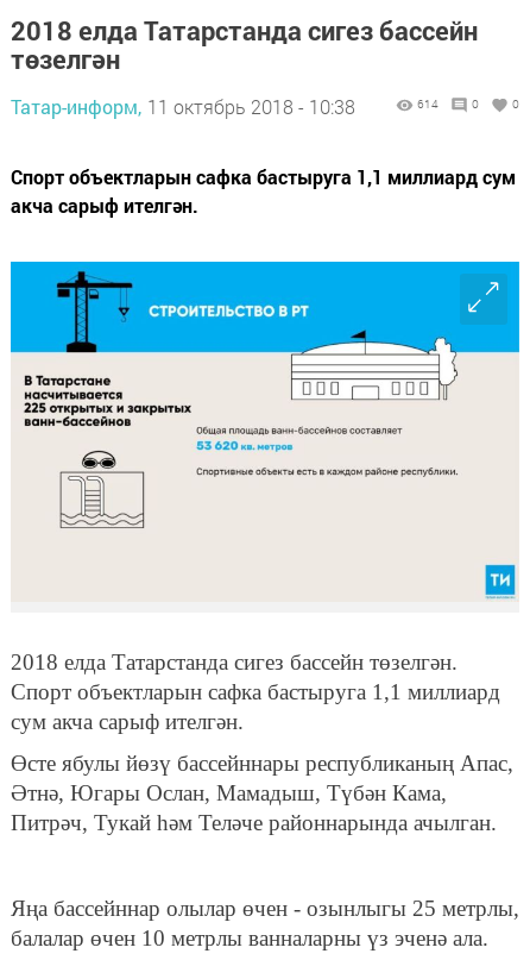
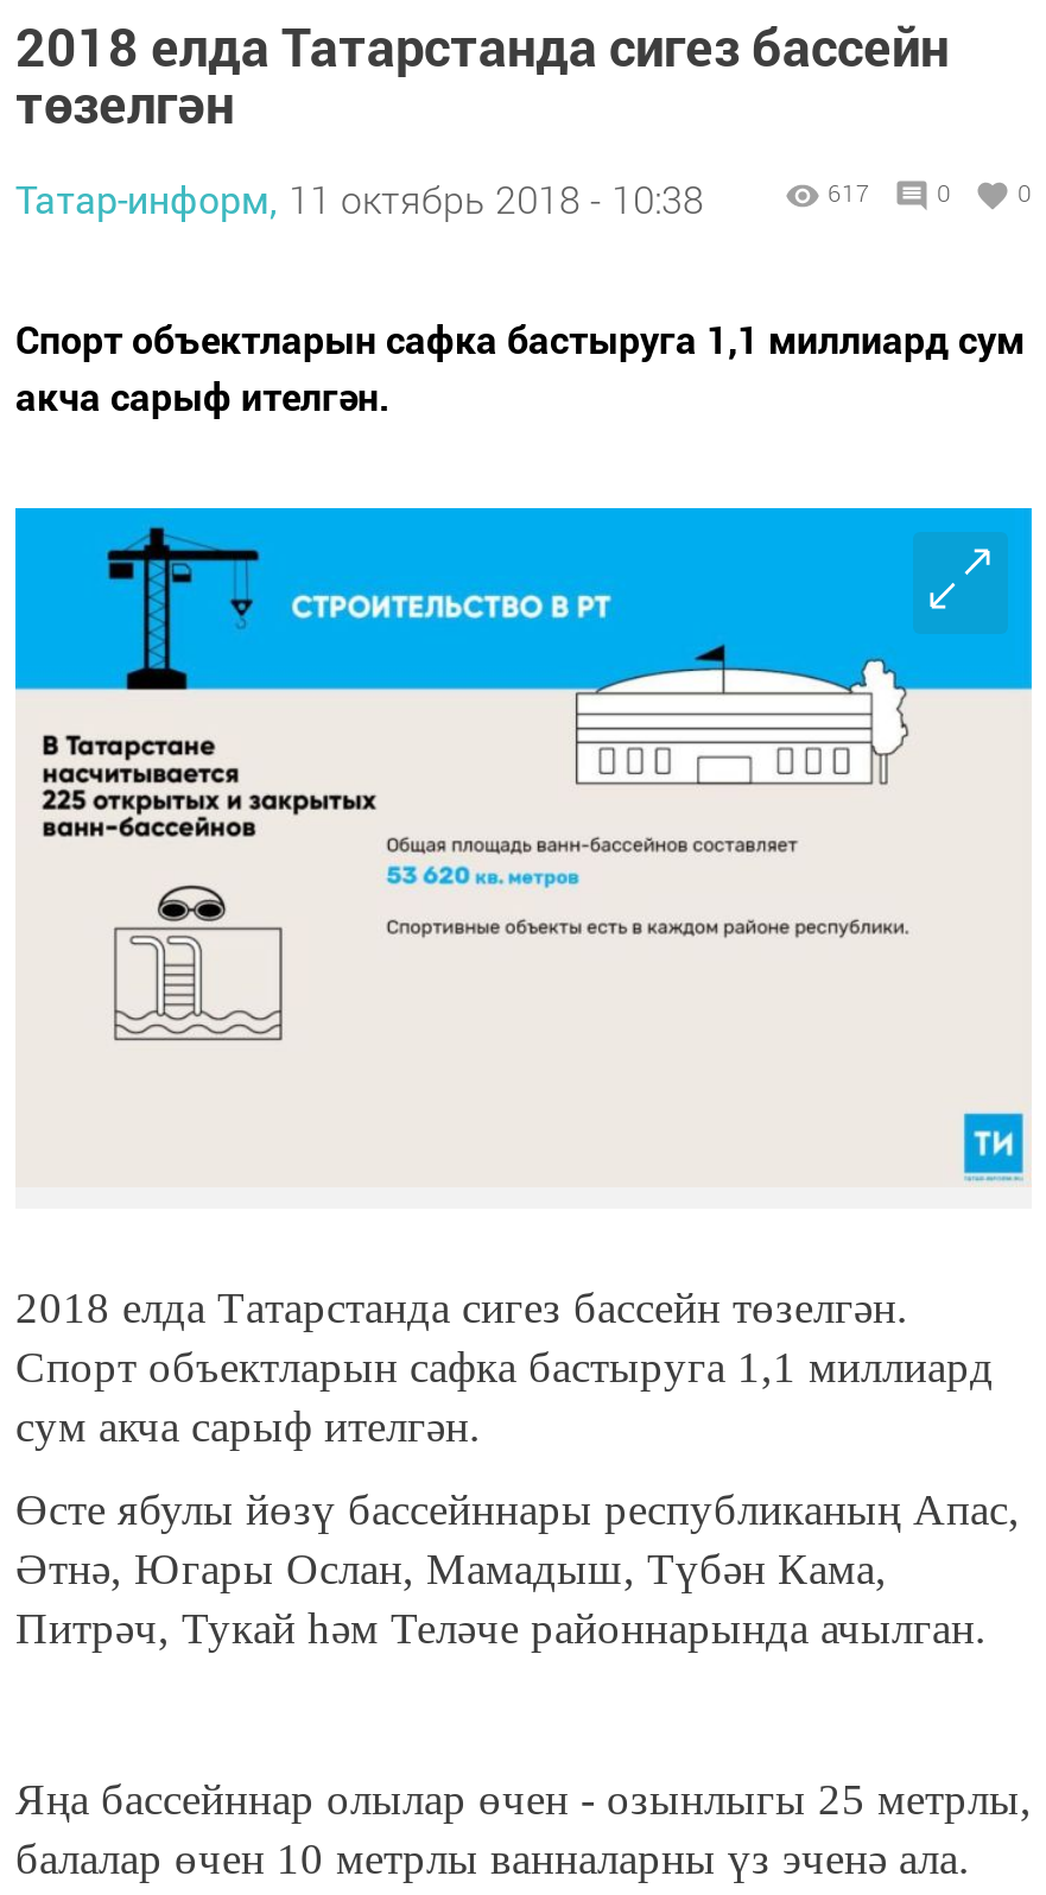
[417,97,438,112] 614 -> [828,179,870,210] 617

